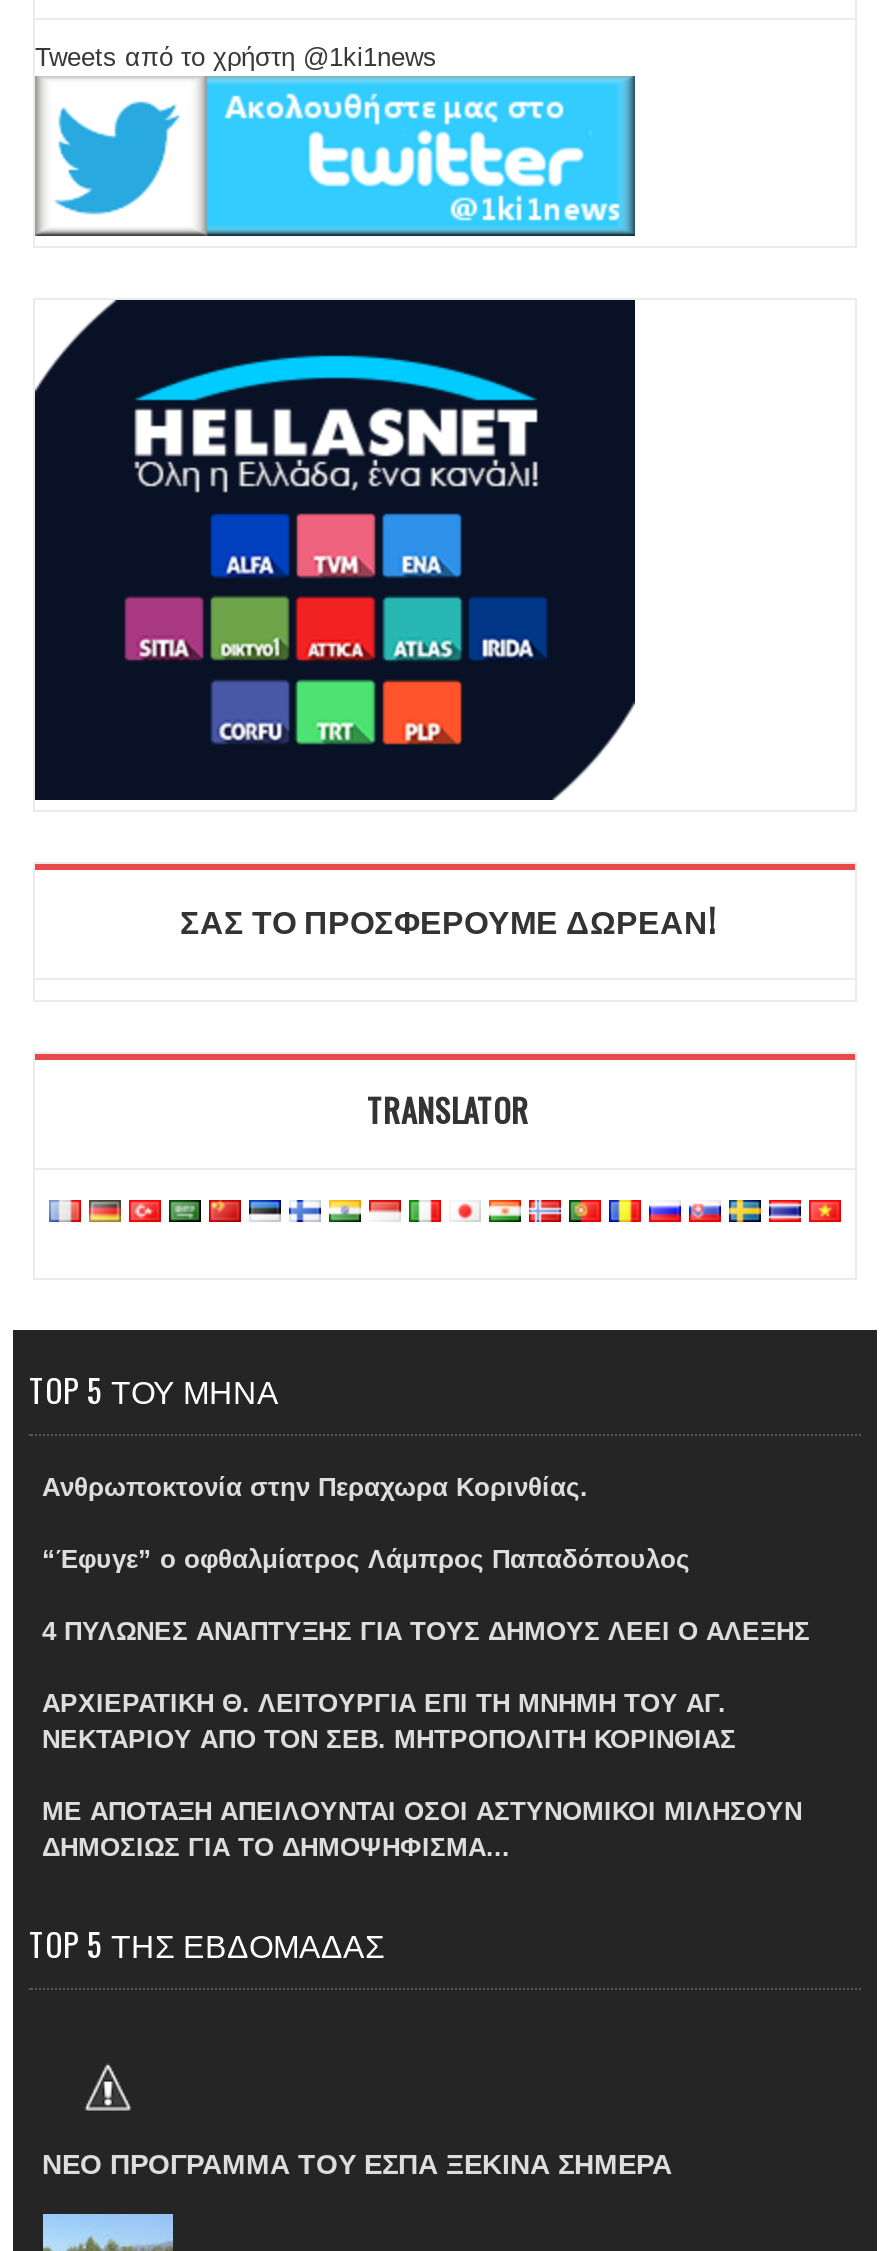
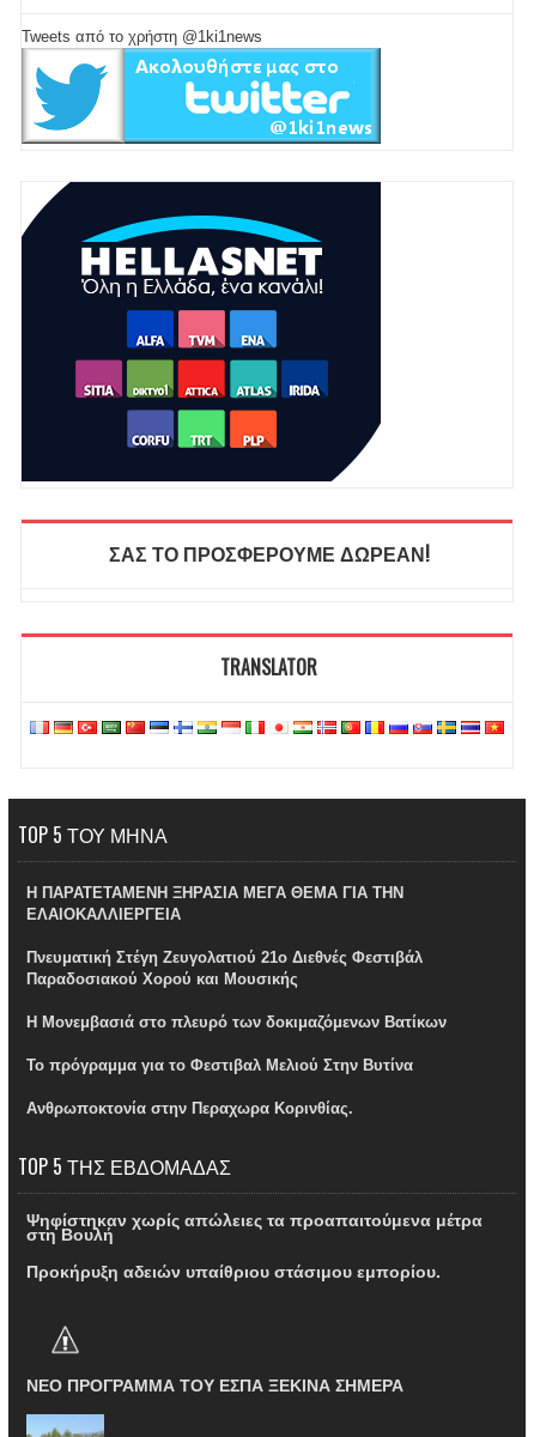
none -> [26,883,446,1074] Η ΠΑΡΑΤΕΤΑΜΕΝΗ ΞΗΡΑΣΙΑ ΜΕΓΑ ΘΕΜΑ ΓΙΑ ΤΗΝ | ΕΛΑΙΟΚΑΛΛΙΕΡΓΕΙΑ | Πνευματική Στέγη Ζευγολατιού 21ο Διεθνές Φεστιβάλ | Παραδοσιακού Χορού και Μουσικής | Η Μονεμβασιά στο πλευρό των δοκιμαζόμενων Βατίκων | Το πρόγραμμα για το Φεστιβαλ Μελιού Στην Βυτίνα
moved [42,1471,588,1501] -> [26,1100,353,1118]: Ανθρωποκτονία στην Περαχωρα Κορινθίας.
[42,1544,810,1863] “Έφυγε” ο οφθαλμίατρος Λάμπρος Παπαδόπουλος | 4 ΠΥΛΩΝΕΣ ΑΝΑΠΤΥΞΗΣ ΓΙΑ ΤΟΥΣ ΔΗΜΟΥΣ ΛΕΕΙ Ο ΑΛΕΞΗΣ | ΑΡΧΙΕΡΑΤΙΚΗ Θ. ΛΕΙΤΟΥΡΓΙΑ ΕΠΙ ΤΗ ΜΝΗΜΗ ΤΟΥ ΑΓ. | ΝΕΚΤΑΡΙΟΥ ΑΠΟ ΤΟΝ ΣΕΒ. ΜΗΤΡΟΠΟΛΙΤΗ ΚΟΡΙΝΘΙΑΣ | ΜΕ ΑΠΟΤΑΞΗ ΑΠΕΙΛΟΥΝΤΑΙ ΟΣΟΙ ΑΣΤΥΝΟΜΙΚΟΙ ΜΙΛΗΣΟΥΝ | ΔΗΜΟΣΙΩΣ ΓΙΑ ΤΟ ΔΗΜΟΨΗΦΙΣΜΑ... -> none
none -> [26,1211,482,1281] Ψηφίστηκαν χωρίς απώλειες τα προαπαιτούμενα μέτρα | στη Βουλή | Προκήρυξη αδειών υπαίθριου στάσιμου εμπορίου.

